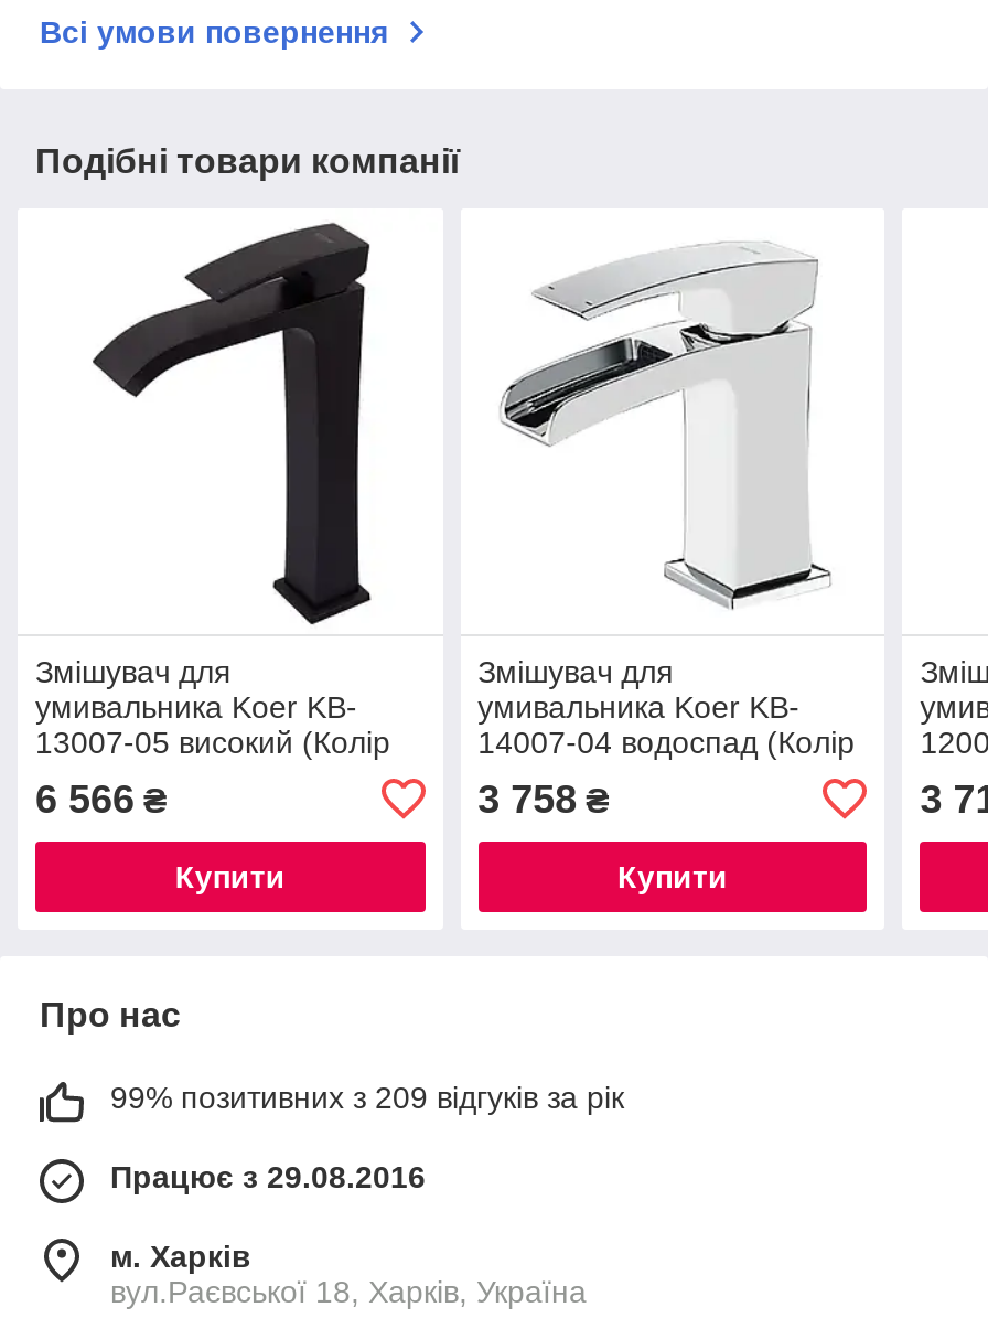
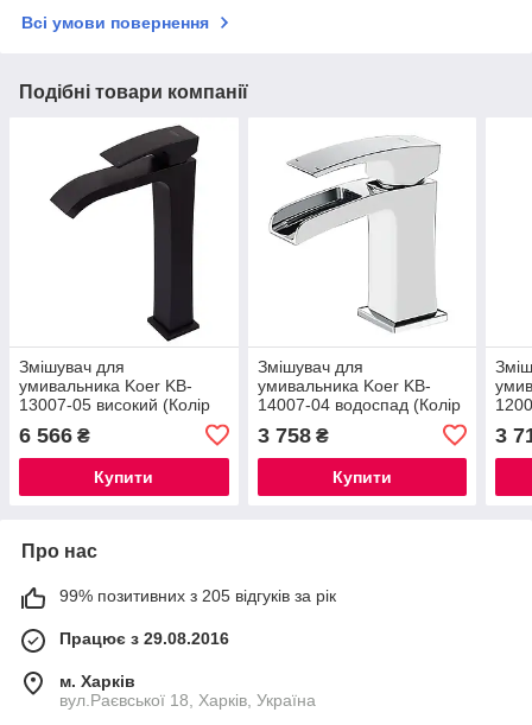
[110,1079,624,1115] 99% позитивних з 209 відгуків за рік -> [59,586,336,605] 99% позитивних з 205 відгуків за рік

